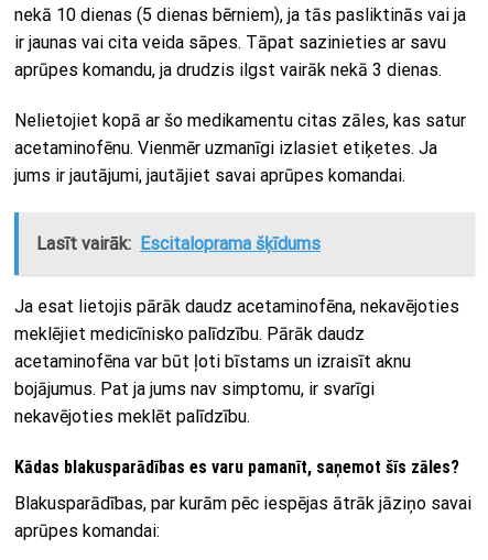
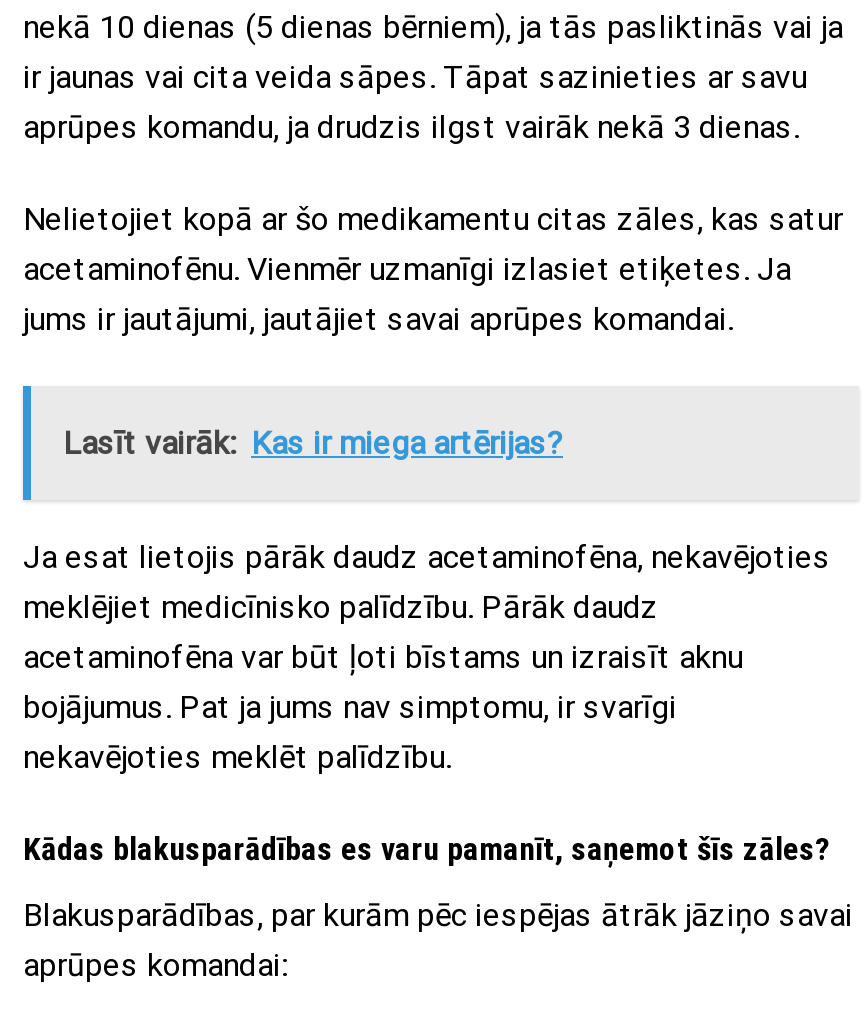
[36,233,321,254] Lasīt vairāk: Escitaloprama šķīdums -> [63,424,563,462] Lasīt vairāk: Kas ir miega artērijas?

